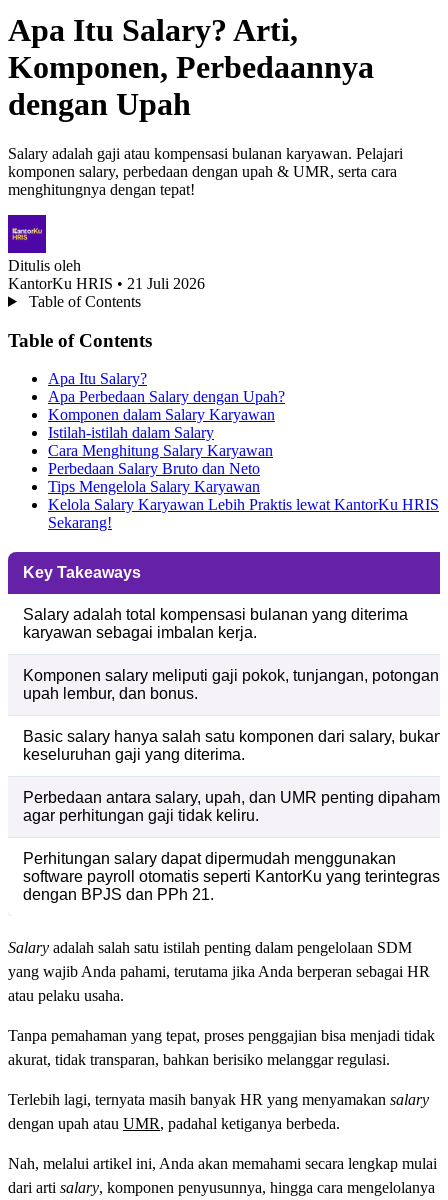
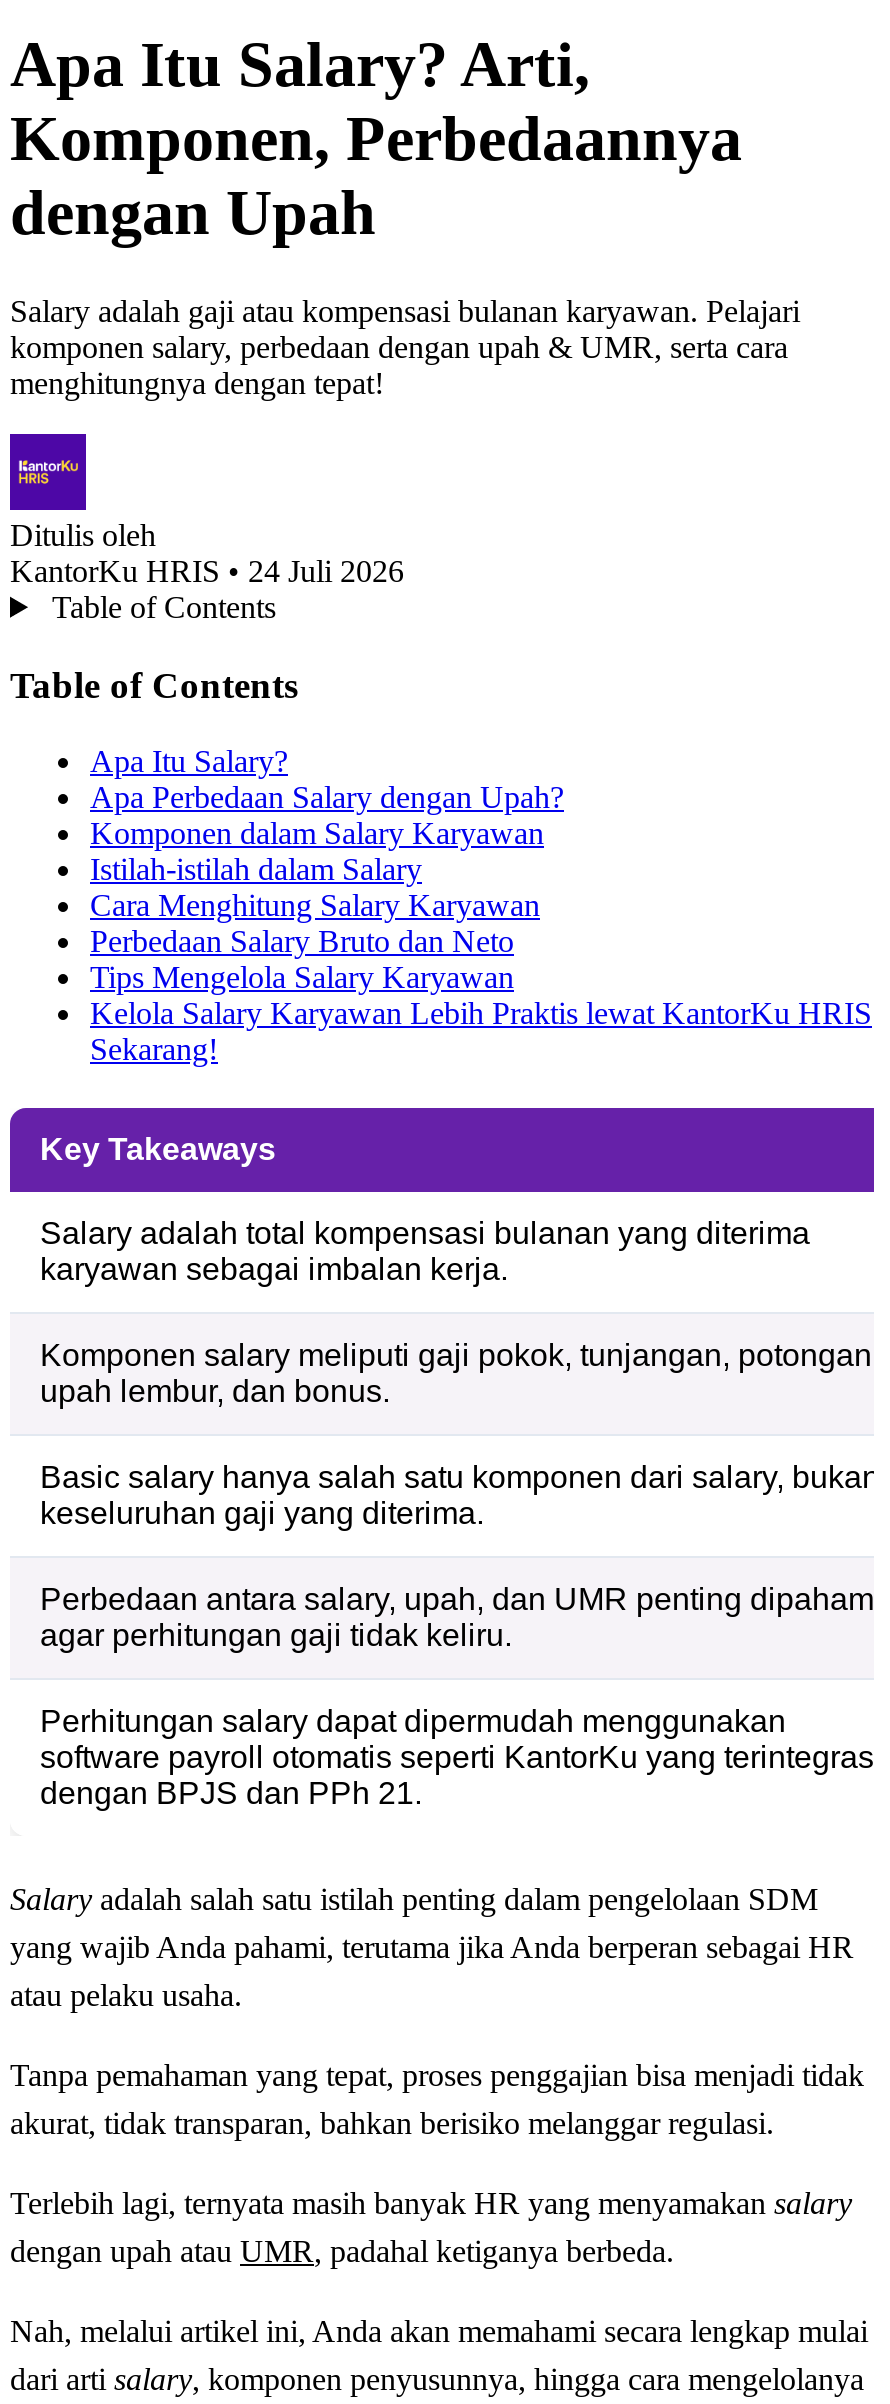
[8,275,205,292] KantorKu HRIS • 21 Juli 2026 -> [10,554,404,588] KantorKu HRIS • 24 Juli 2026

